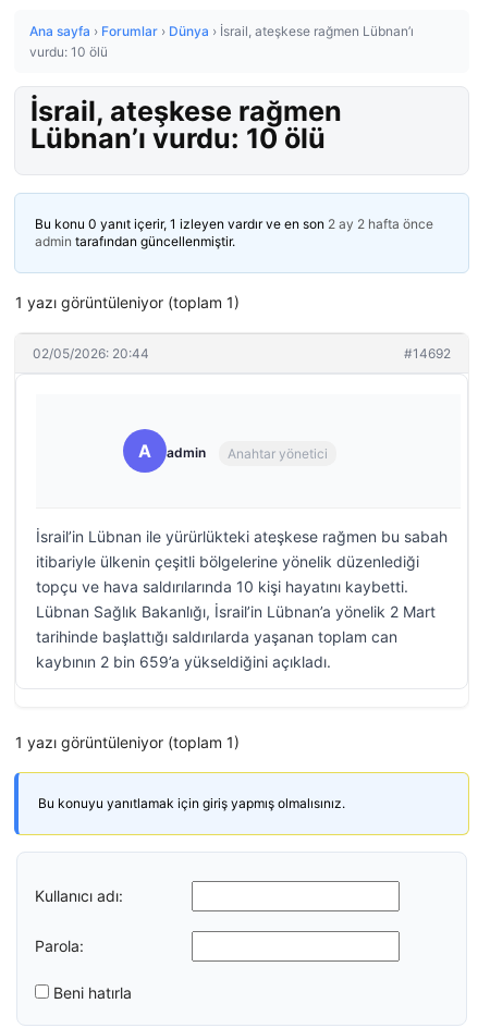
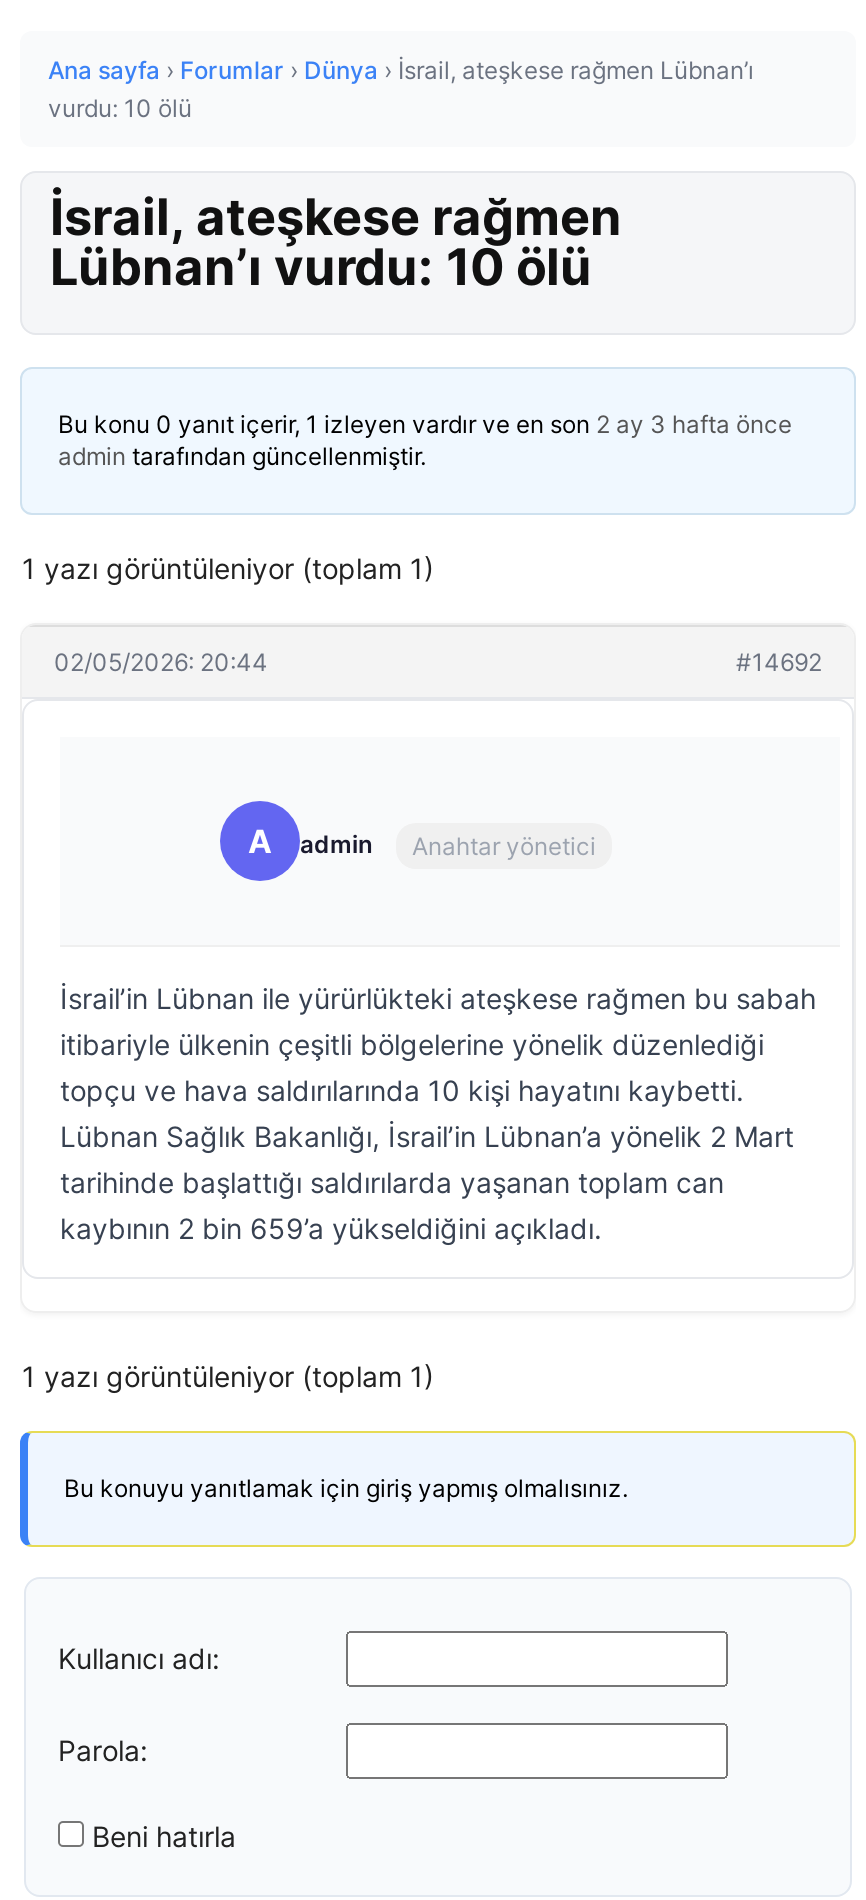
[35,216,433,232] Bu konu 0 yanıt içerir, 1 izleyen vardır ve en son 2 ay 2 hafta önce -> [58,409,792,439] Bu konu 0 yanıt içerir, 1 izleyen vardır ve en son 2 ay 3 hafta önce

